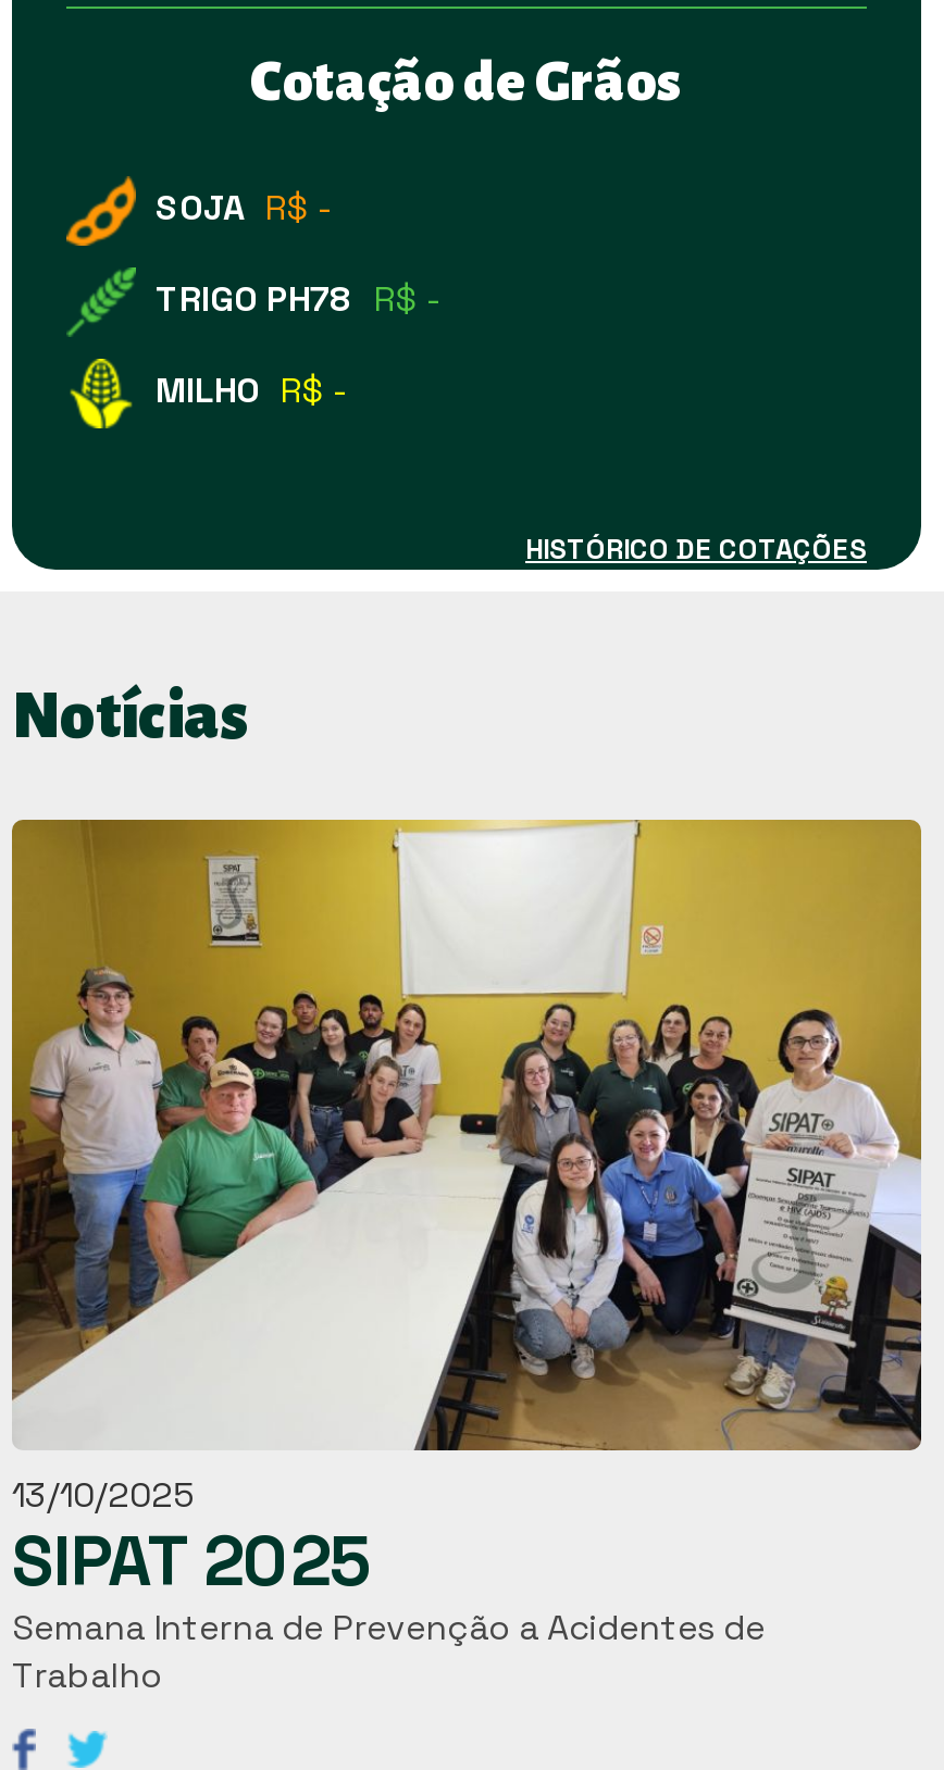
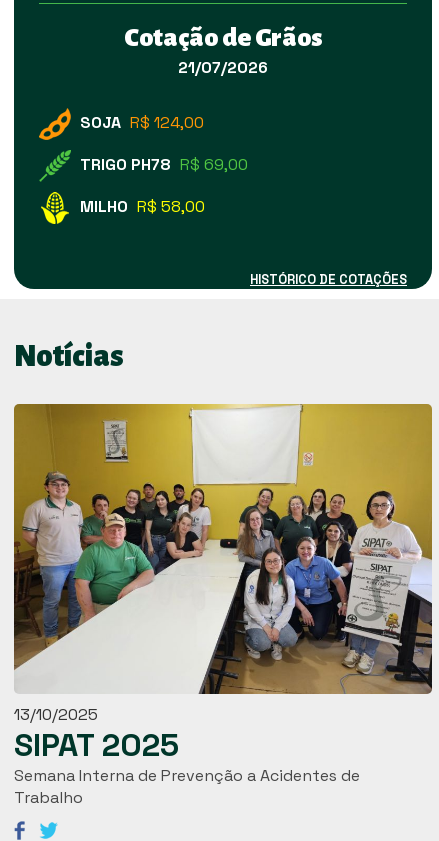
[156,184,440,412] SOJA R$ - | TRIGO PH78 R$ - | MILHO R$ - -> [80,57,268,217] 21/07/2026 | SOJA R$ 124,00 | TRIGO PH78 R$ 69,00 | MILHO R$ 58,00

